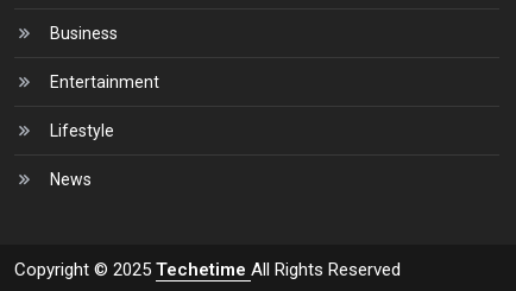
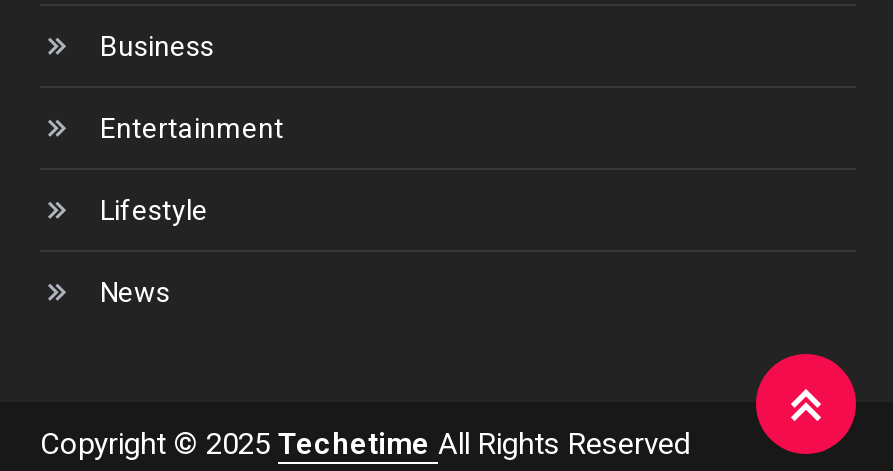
none -> [754,351,858,457] [image]

